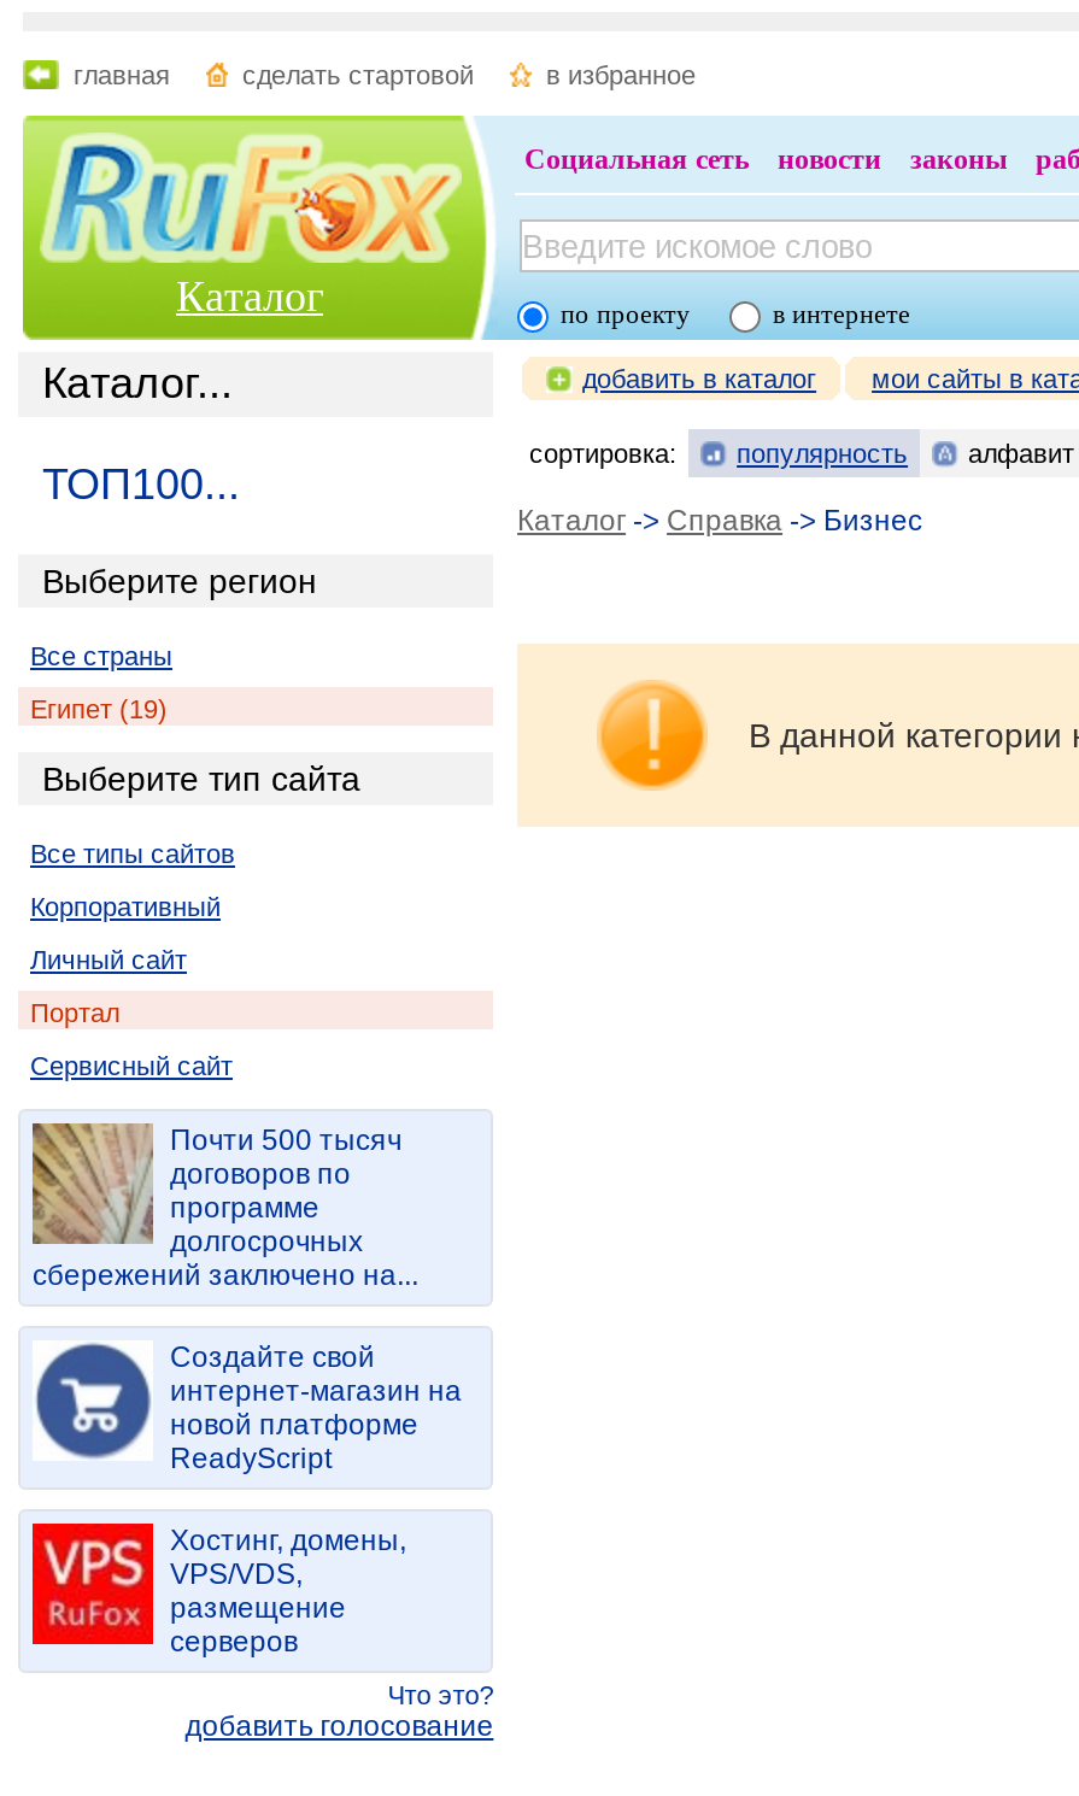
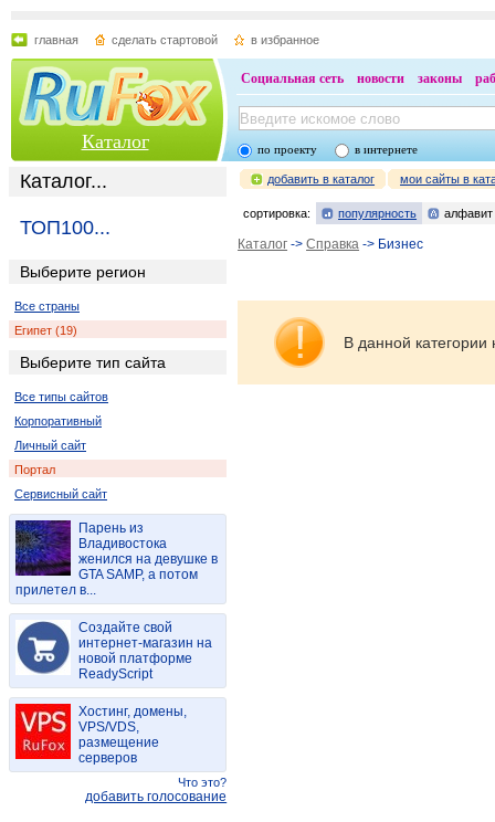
[30,1121,418,1292] [image] | Почти 500 тысяч | договоров по | программе | долгосрочных | сбережений заключено на... -> [14,519,218,598] [image] | Парень из | Владивостока | женился на девушке в | GTA SAMP, а потом | прилетел в...

